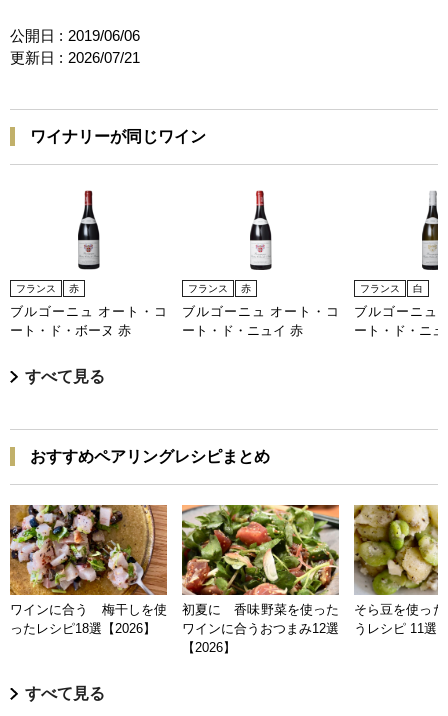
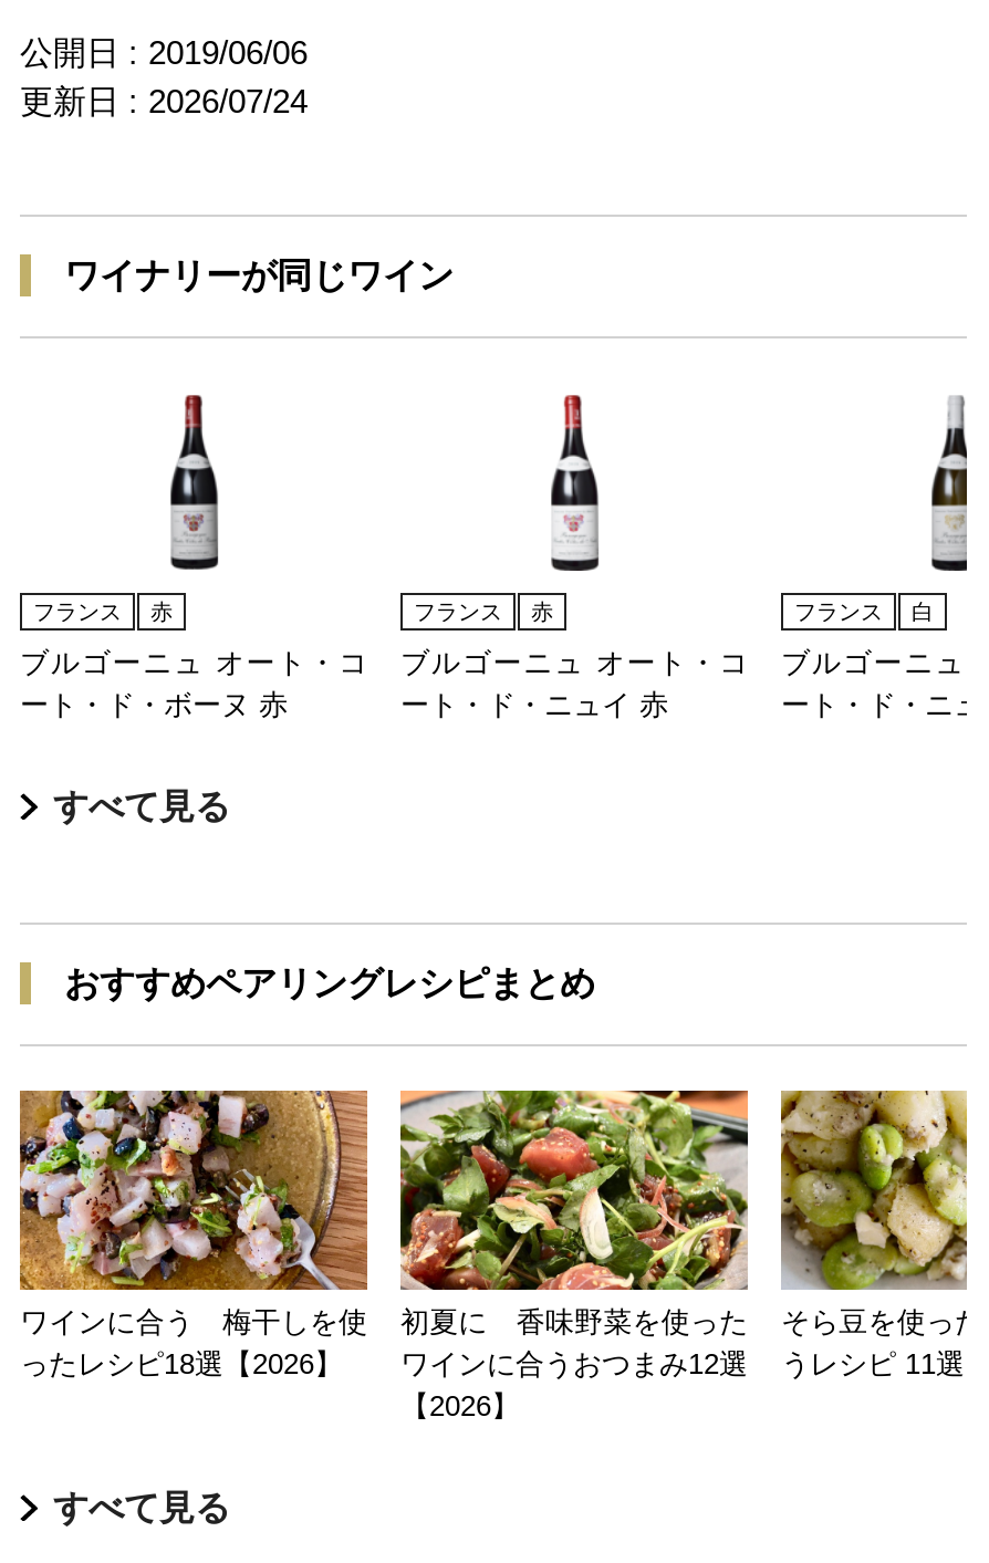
[10,48,140,65] 更新日 : 2026/07/21 -> [20,81,308,118] 更新日 : 2026/07/24

